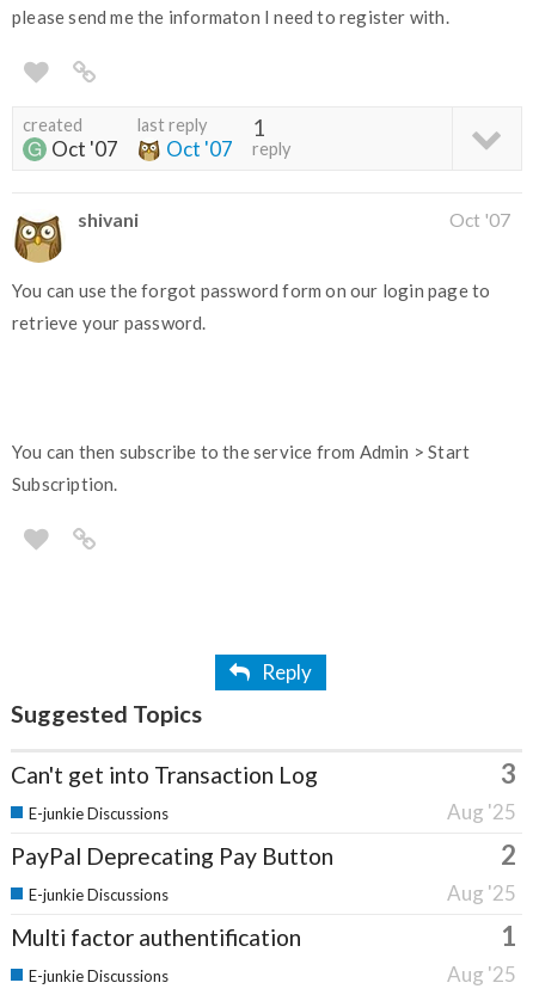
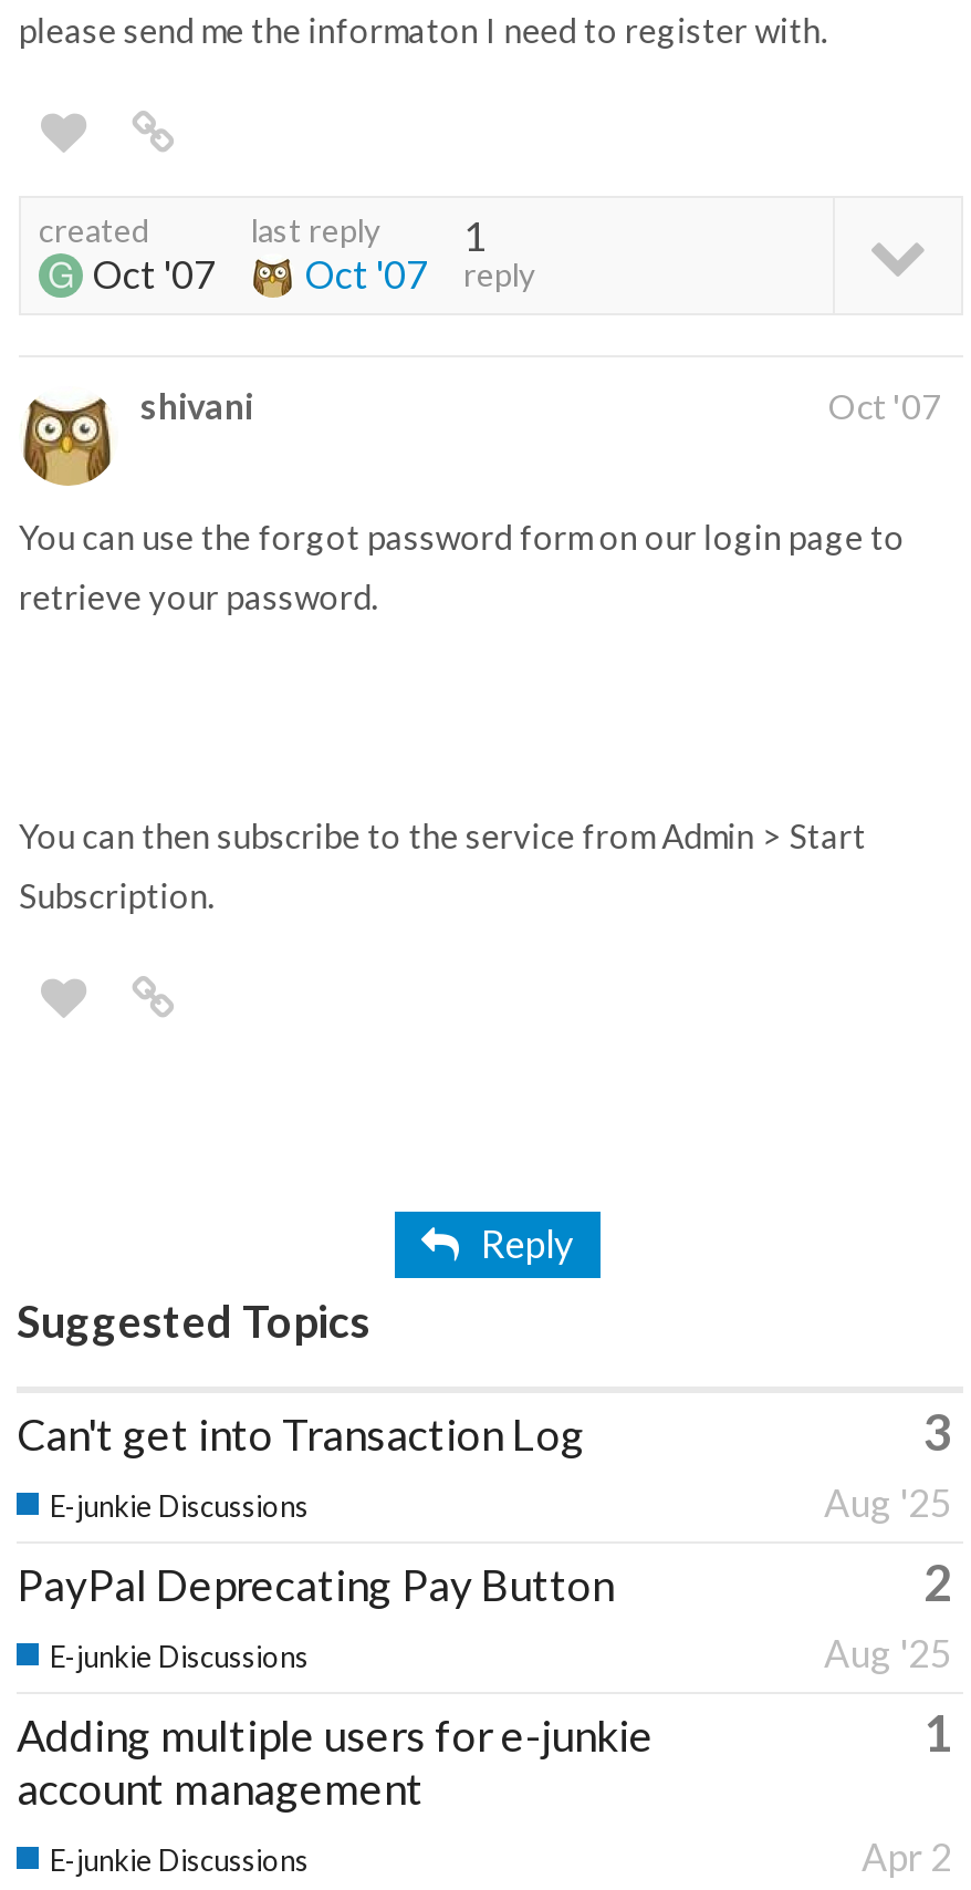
[11,924,301,951] Multi factor authentification -> [17,1710,654,1814] Adding multiple users for e-junkie | account management
[447,962,516,987] Aug '25 -> [862,1834,952,1880] Apr 2

